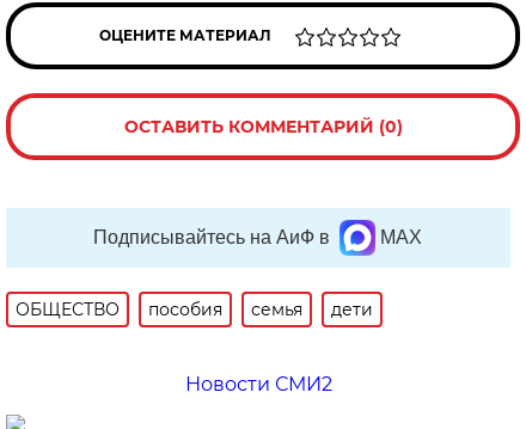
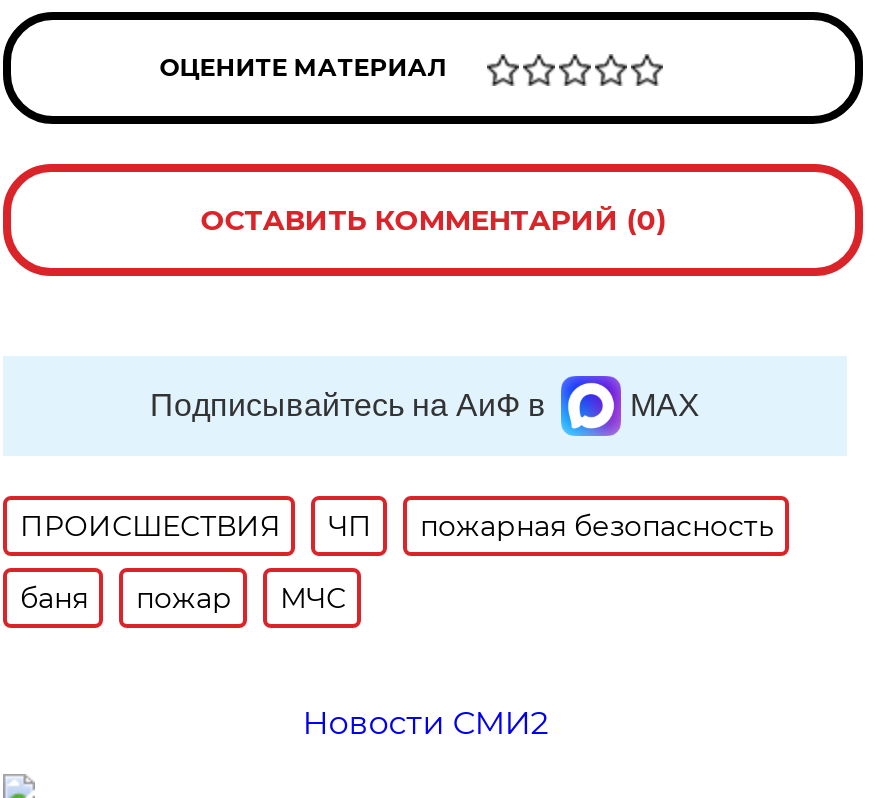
[16,299,373,320] ОБЩЕСТВО | пособия | семья | дети -> [20,508,774,616] ПРОИСШЕСТВИЯ | ЧП | пожарная безопасность | баня | пожар | МЧС

